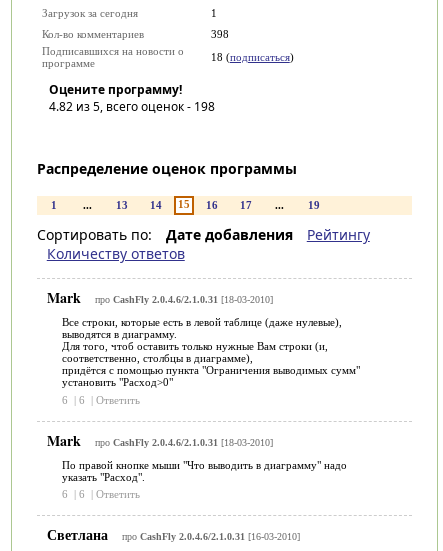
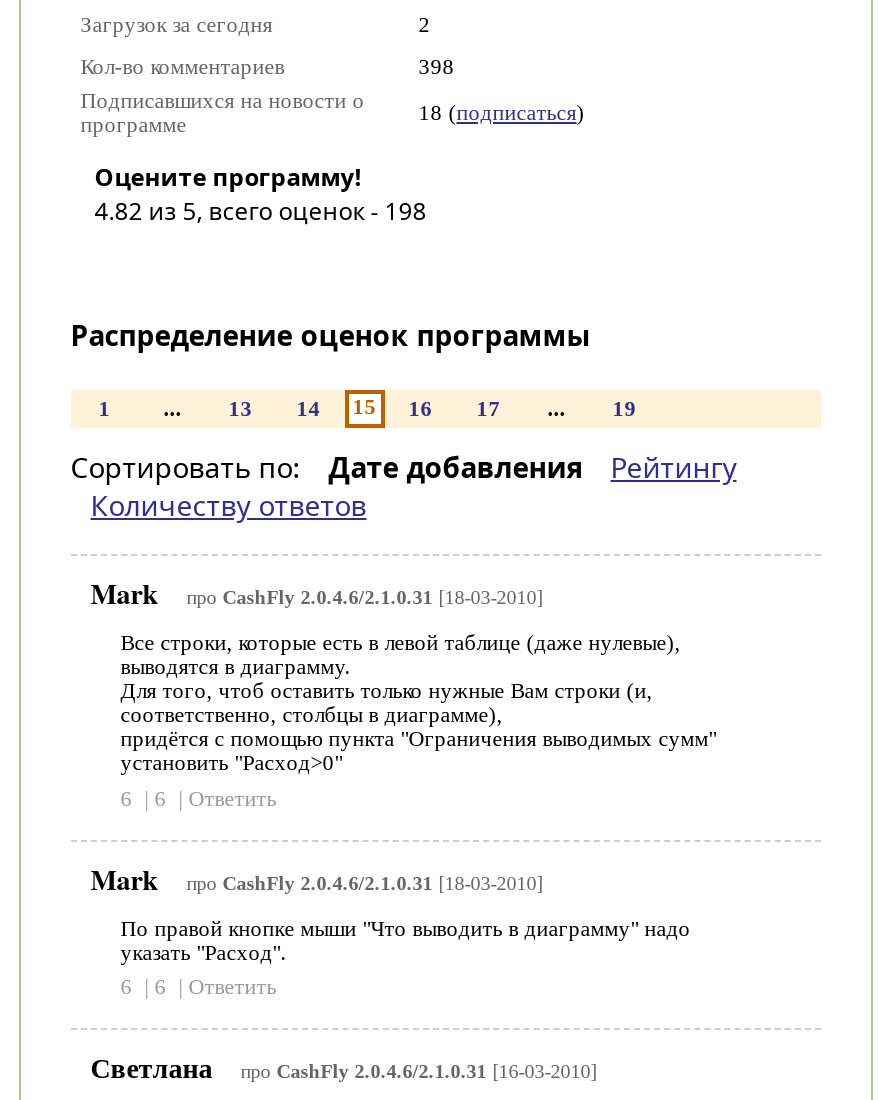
[211,7,217,19] 1 -> [419,12,431,36] 2

